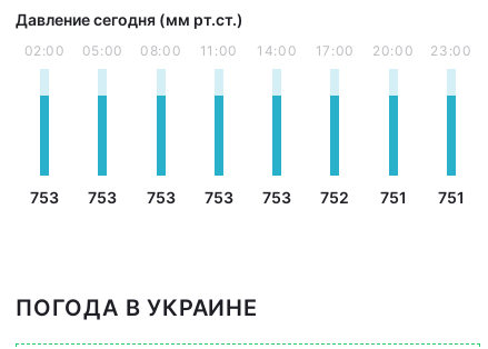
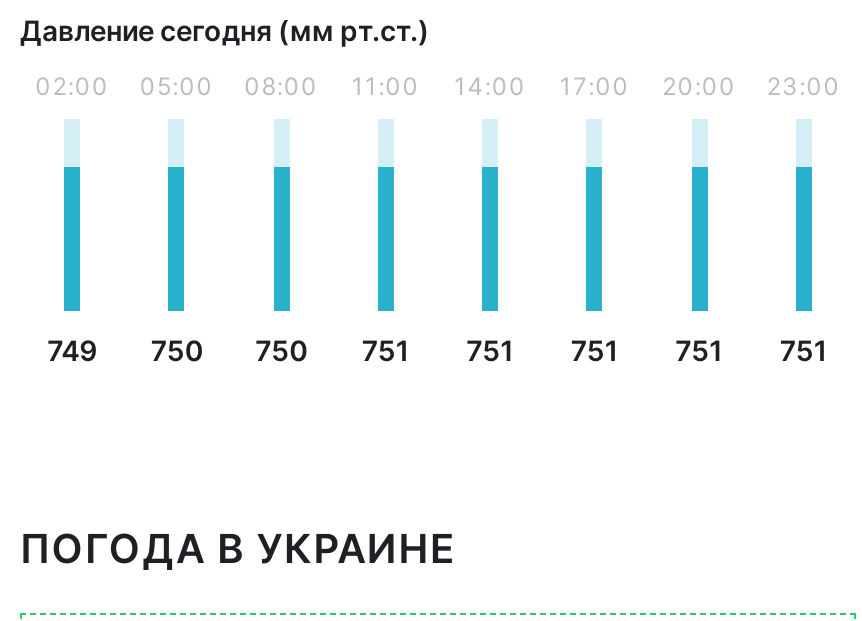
[30,188,59,207] 753 -> [47,333,97,367] 749
[88,188,117,207] 753 -> [151,333,203,367] 750
[146,188,175,207] 753 -> [255,333,307,367] 750
[204,188,233,207] 753 -> [362,333,410,367] 751
[262,188,291,207] 753 -> [466,333,514,367] 751
[321,188,349,207] 752 -> [571,333,619,367] 751

